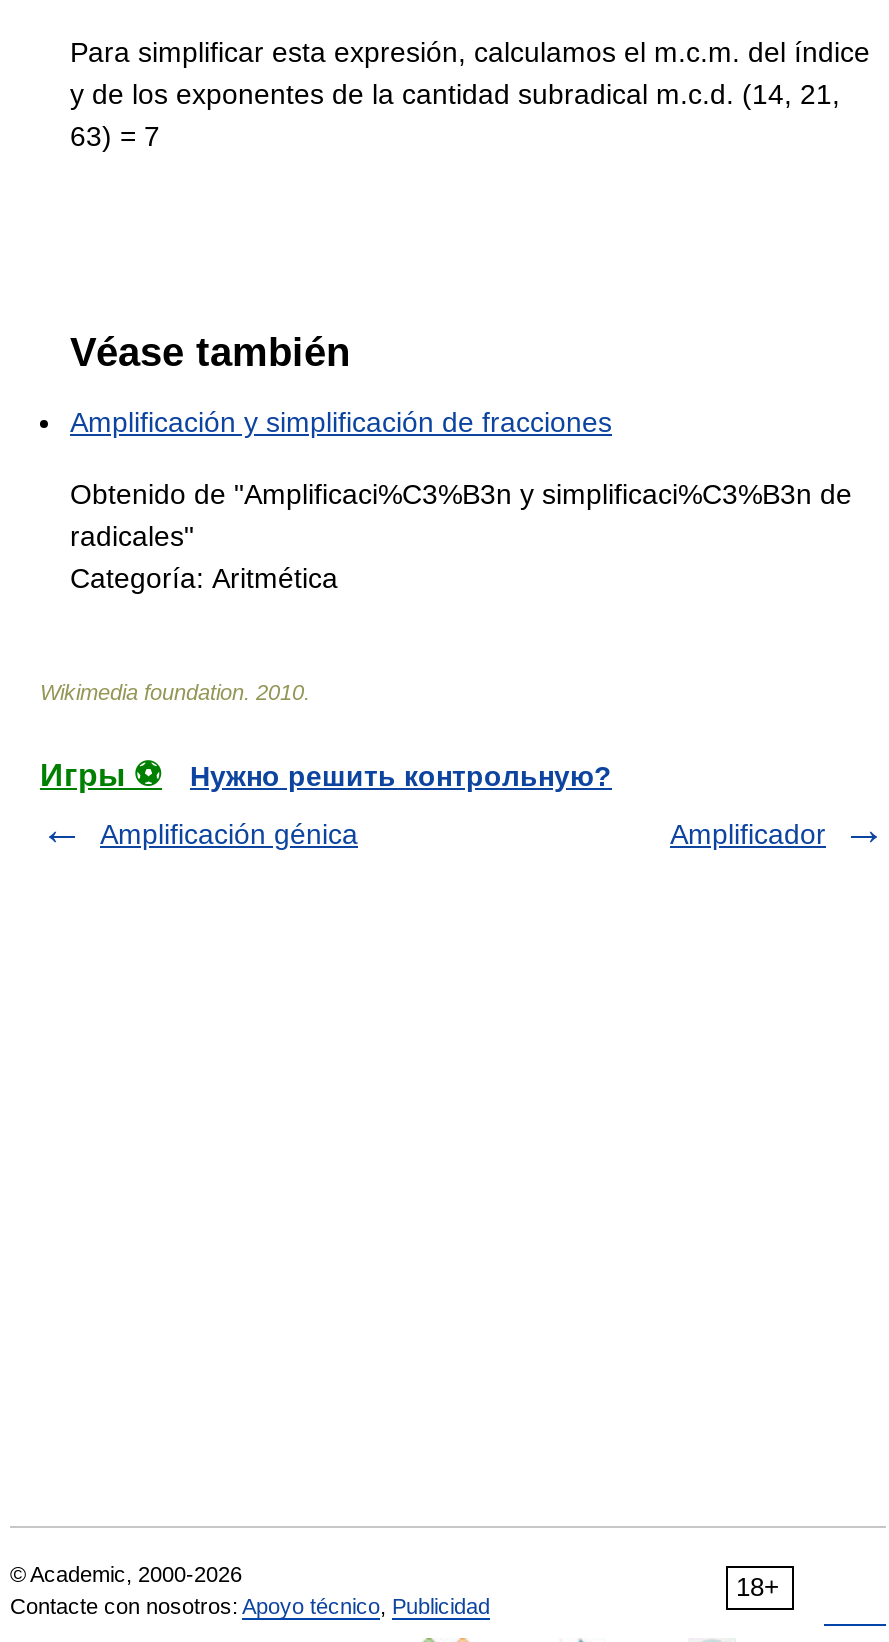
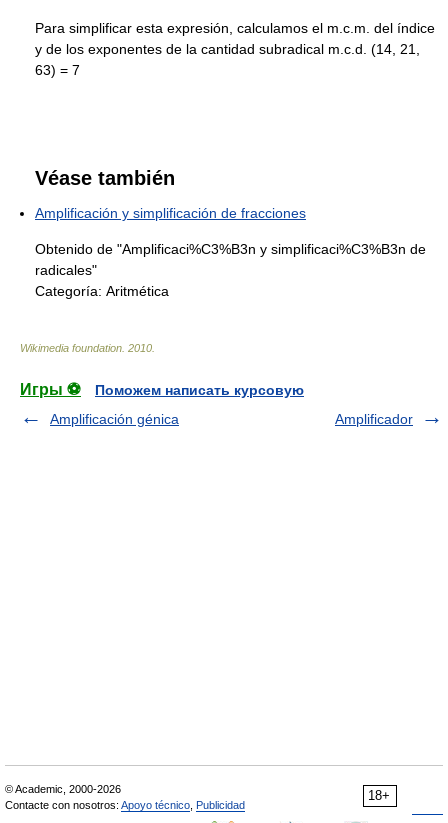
[190,760,612,792] Нужно решить контрольную? -> [95,382,304,398] Поможем написать курсовую

